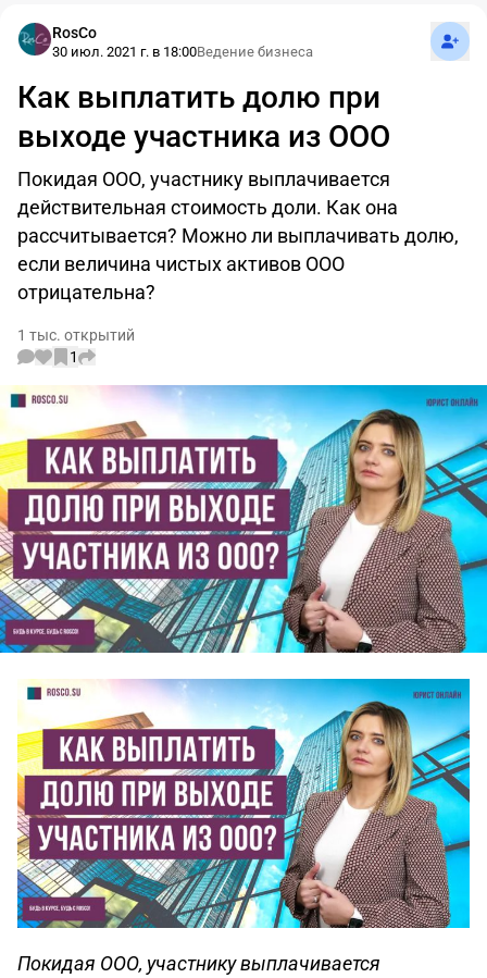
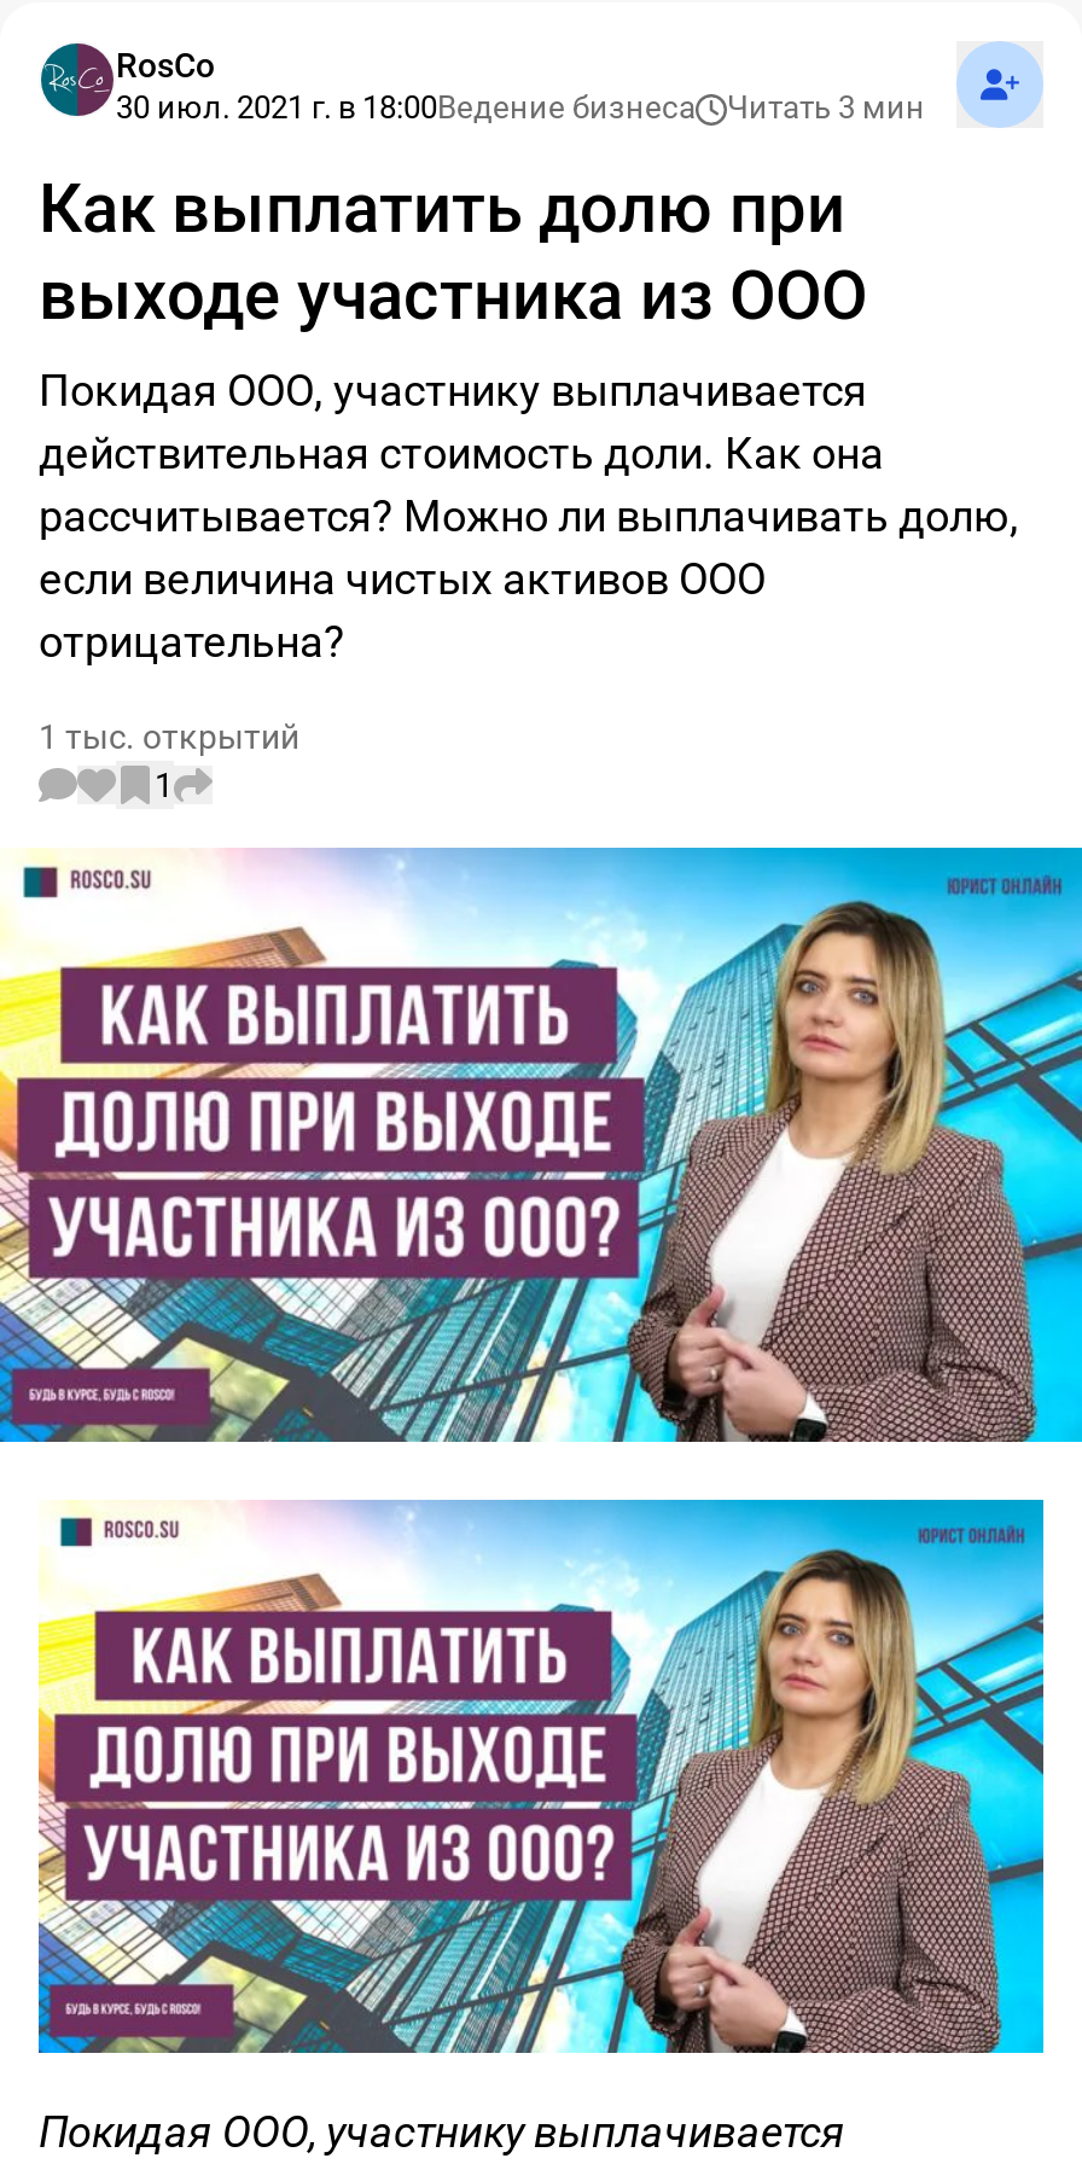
none -> [727,89,925,126] Читать 3 мин

